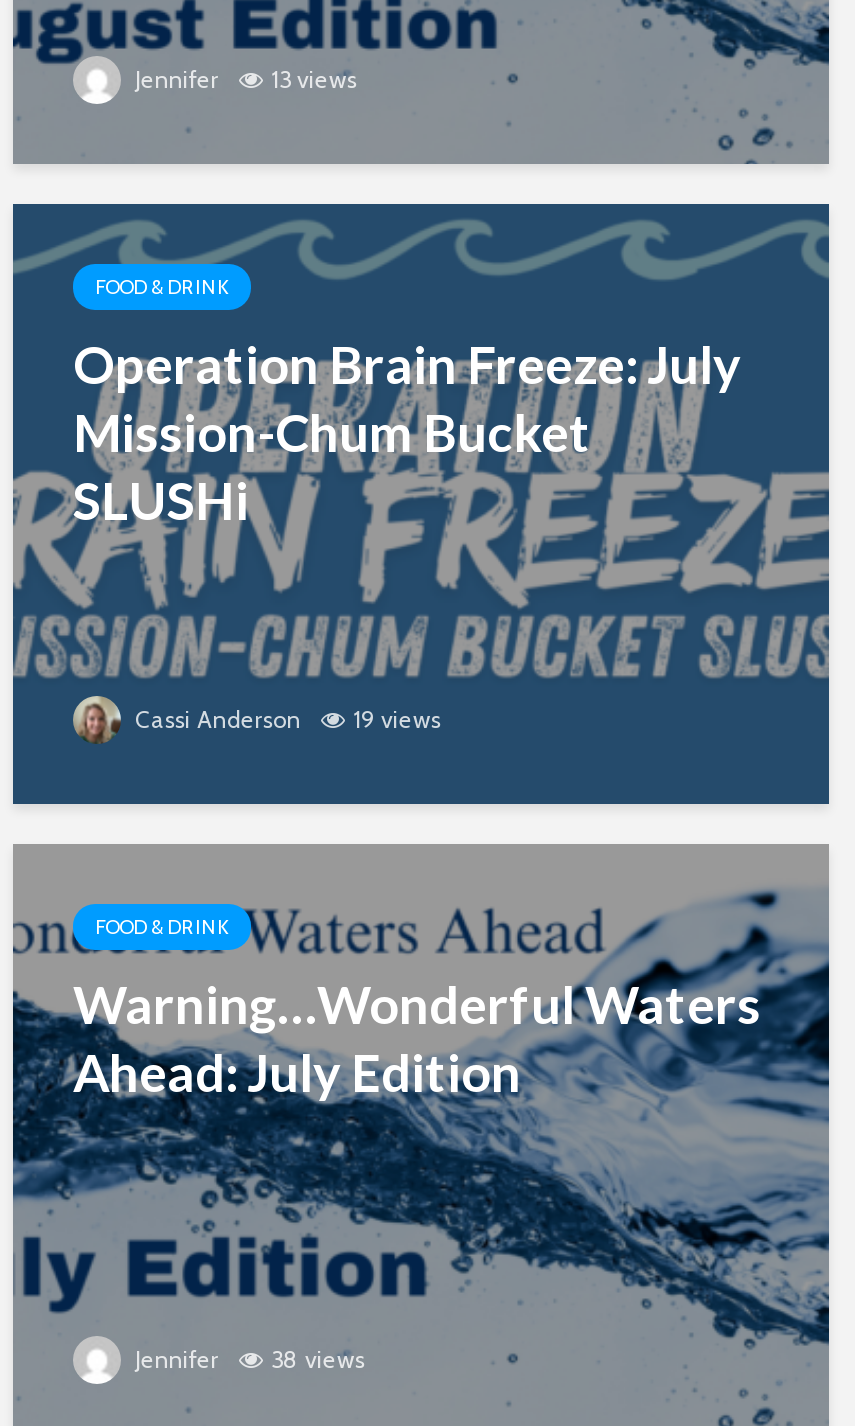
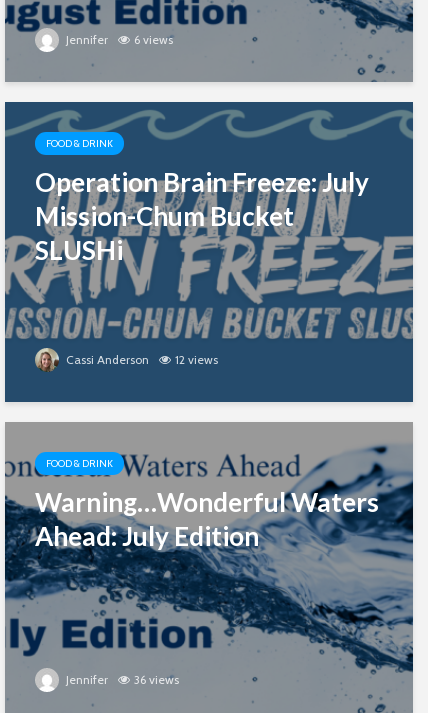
[129,64,357,94] Jennifer 13 views -> [63,32,173,47] Jennifer 6 views
[129,704,441,734] Cassi Anderson 19 views -> [63,352,218,367] Cassi Anderson 12 views
[129,1344,365,1374] Jennifer 38 views -> [63,672,179,687] Jennifer 36 views

